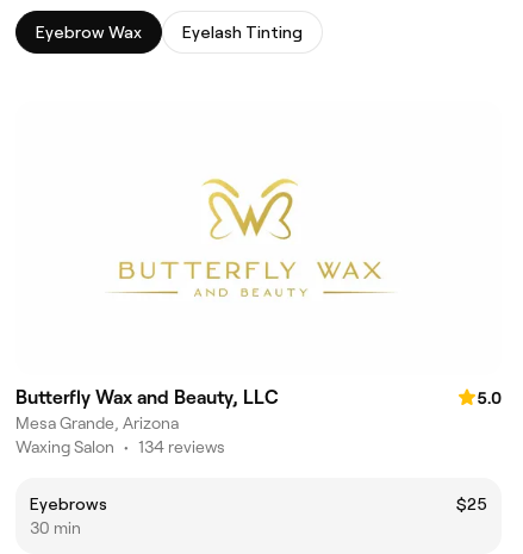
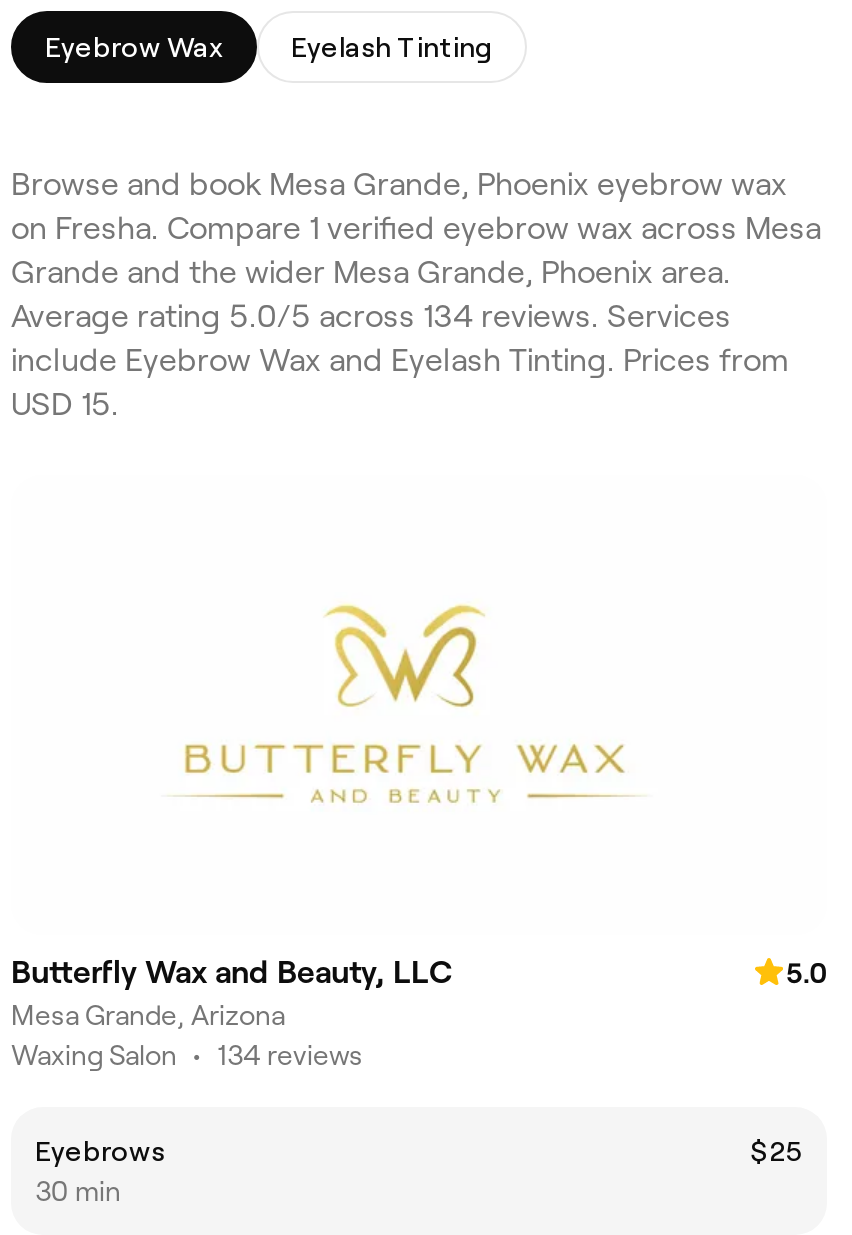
none -> [11,167,821,421] Browse and book Mesa Grande, Phoenix eyebrow wax | on Fresha. Compare 1 verified eyebrow wax across Mesa | Grande and the wider Mesa Grande, Phoenix area. | Average rating 5.0/5 across 134 reviews. Services | include Eyebrow Wax and Eyelash Tinting. Prices from | USD 15.

